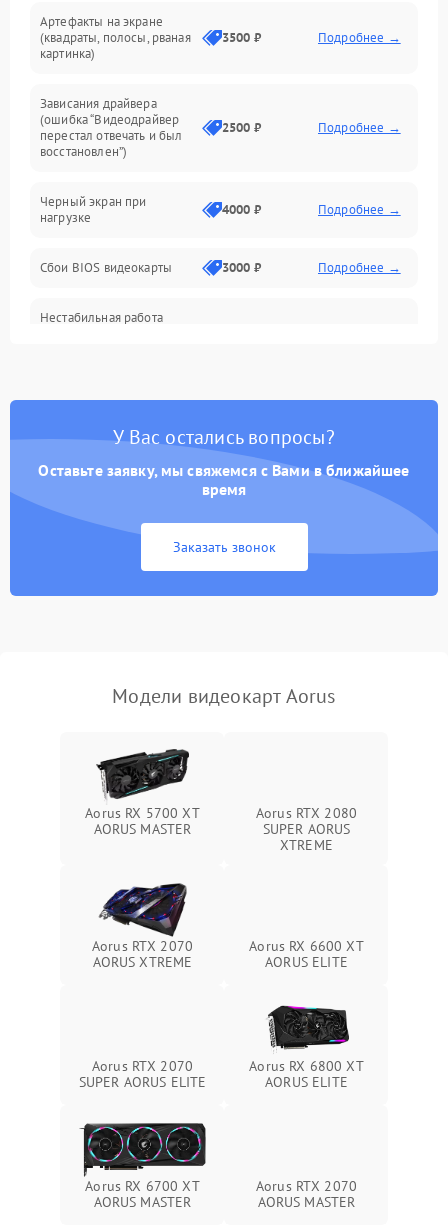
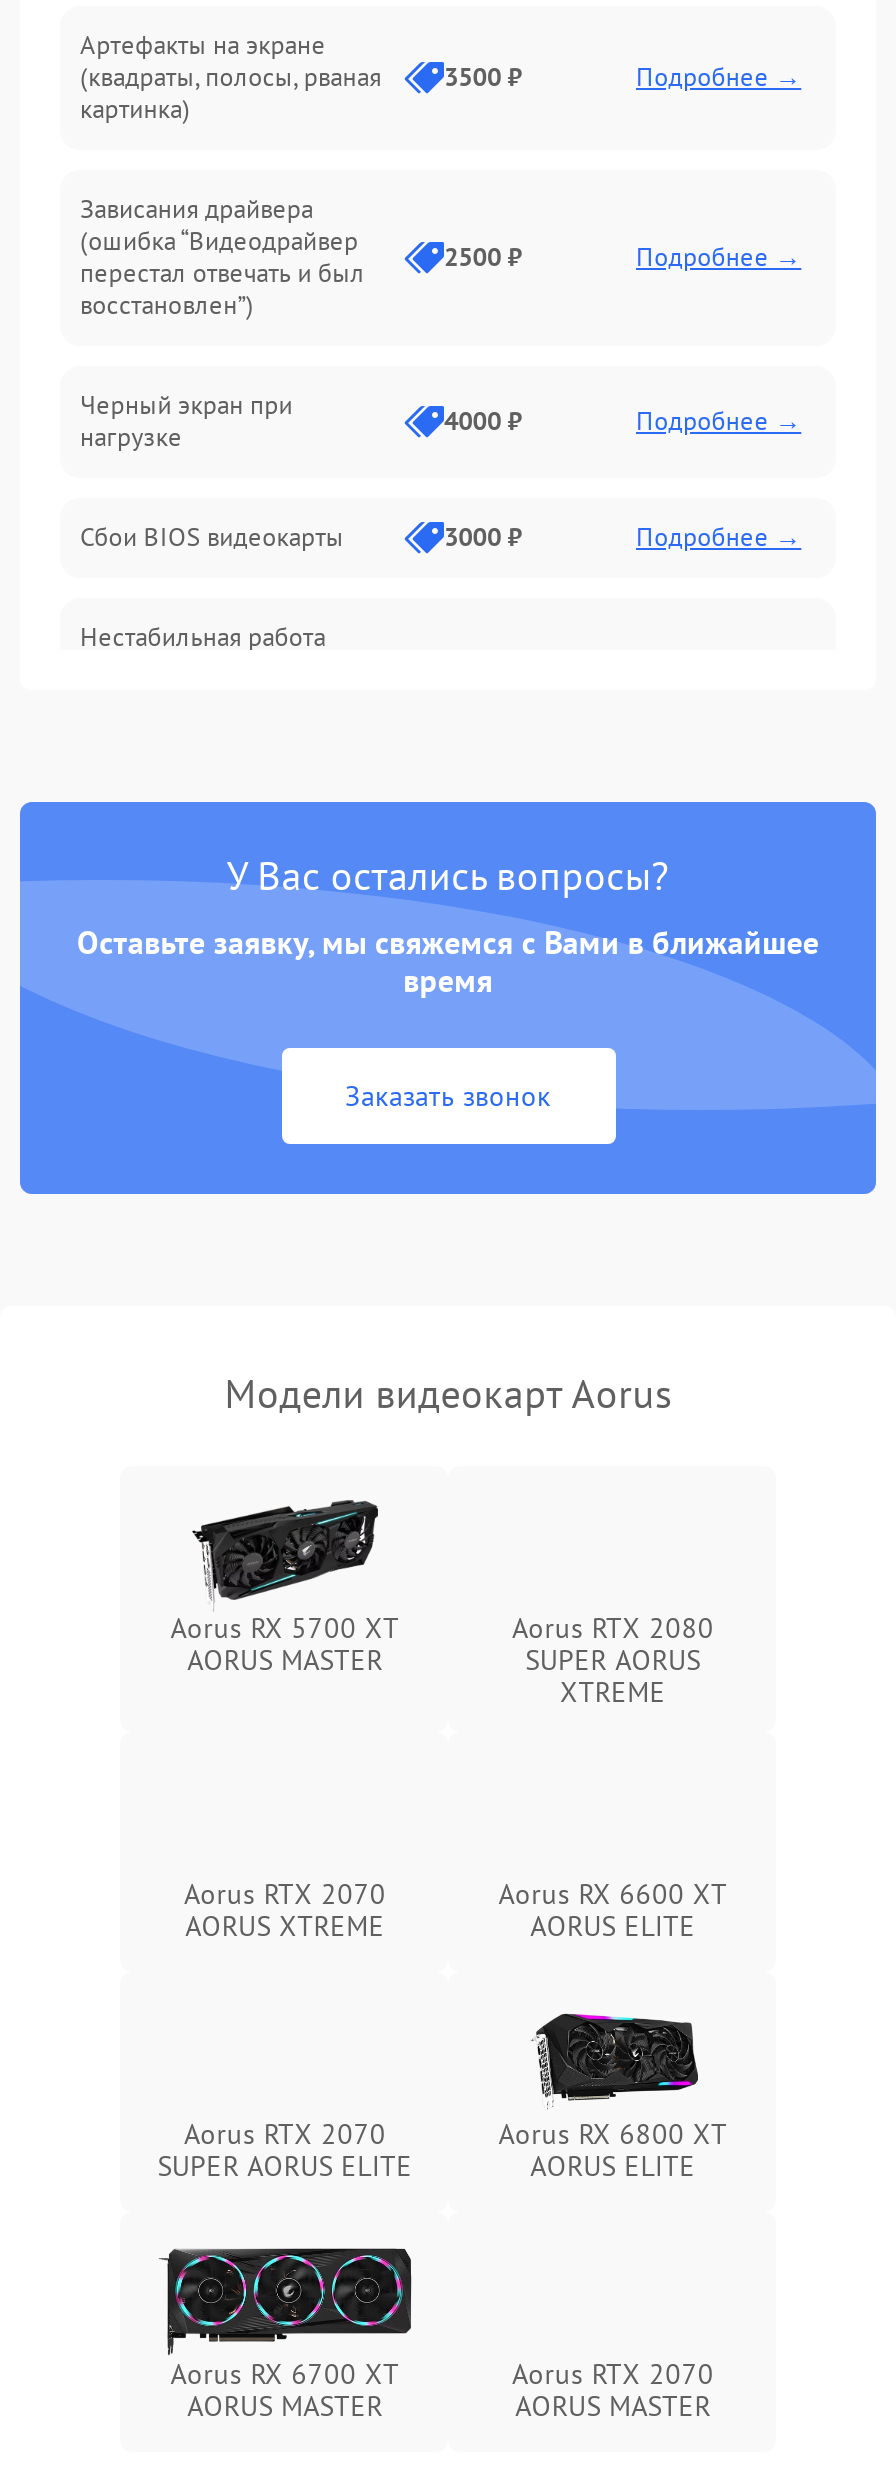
[98,882,188,935] [image] -> none

